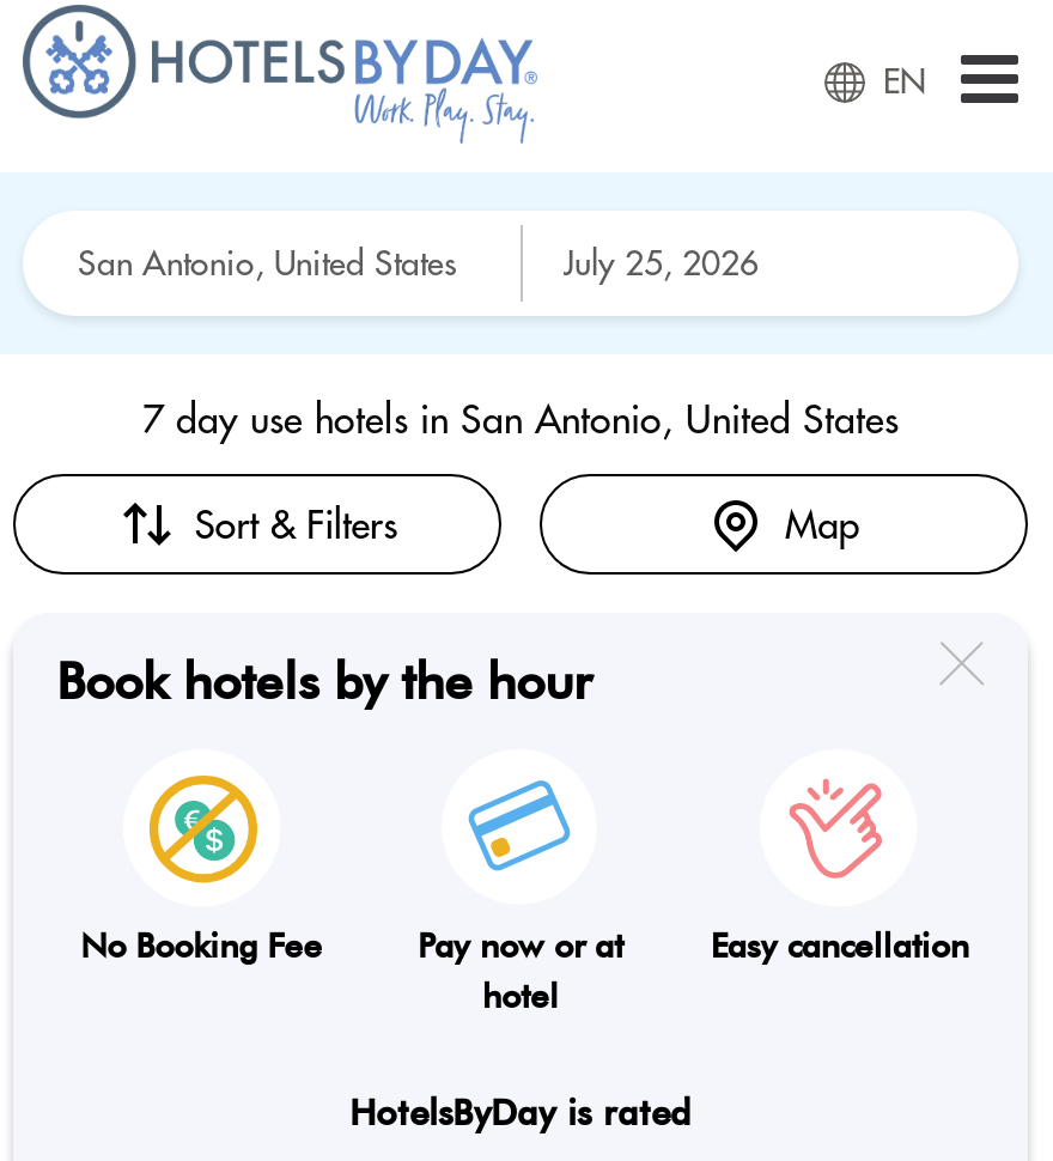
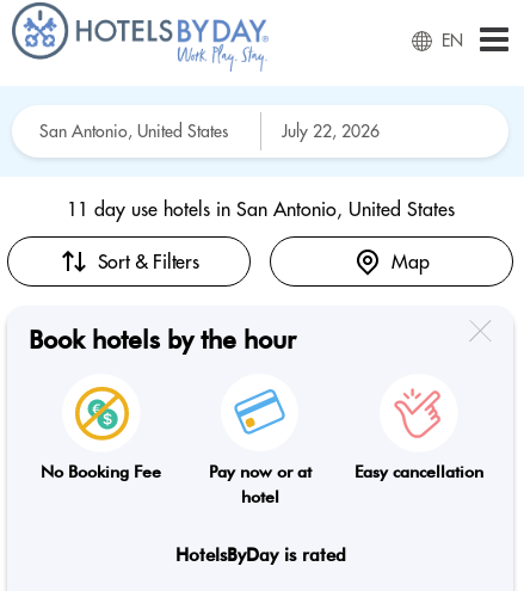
[142,395,899,443] 7 day use hotels in San Antonio, United States -> [66,197,454,221] 11 day use hotels in San Antonio, United States

